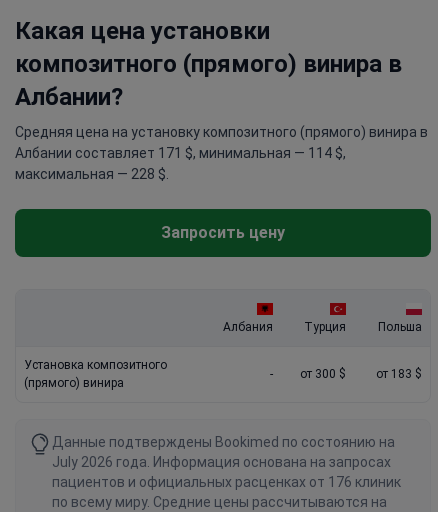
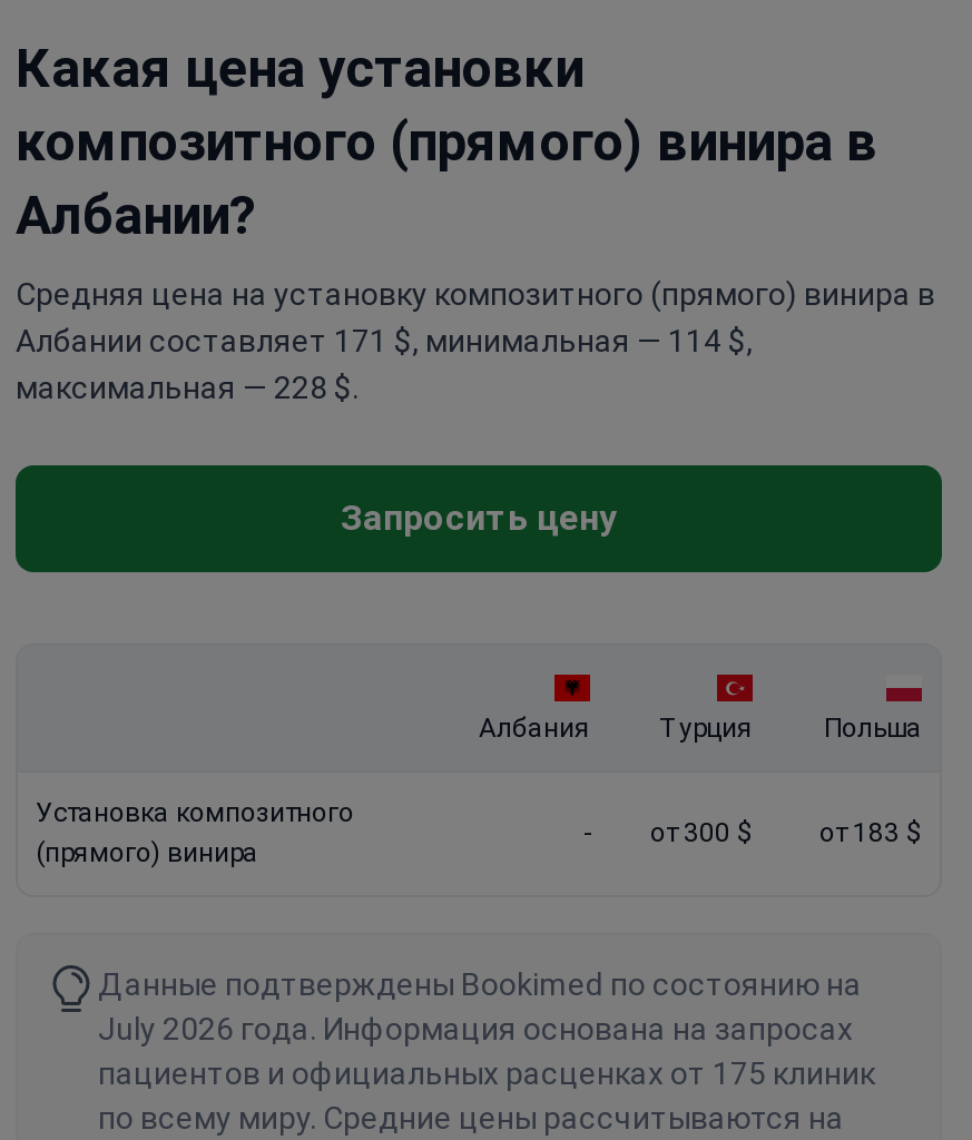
[52,474,401,490] пациентов и официальных расценках от 176 клиник -> [98,1055,875,1091] пациентов и официальных расценках от 175 клиник

